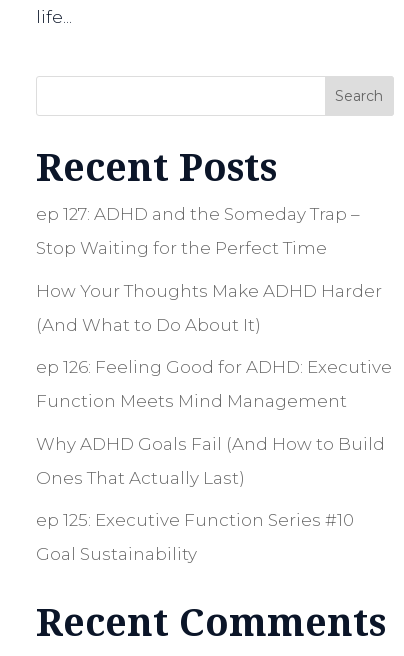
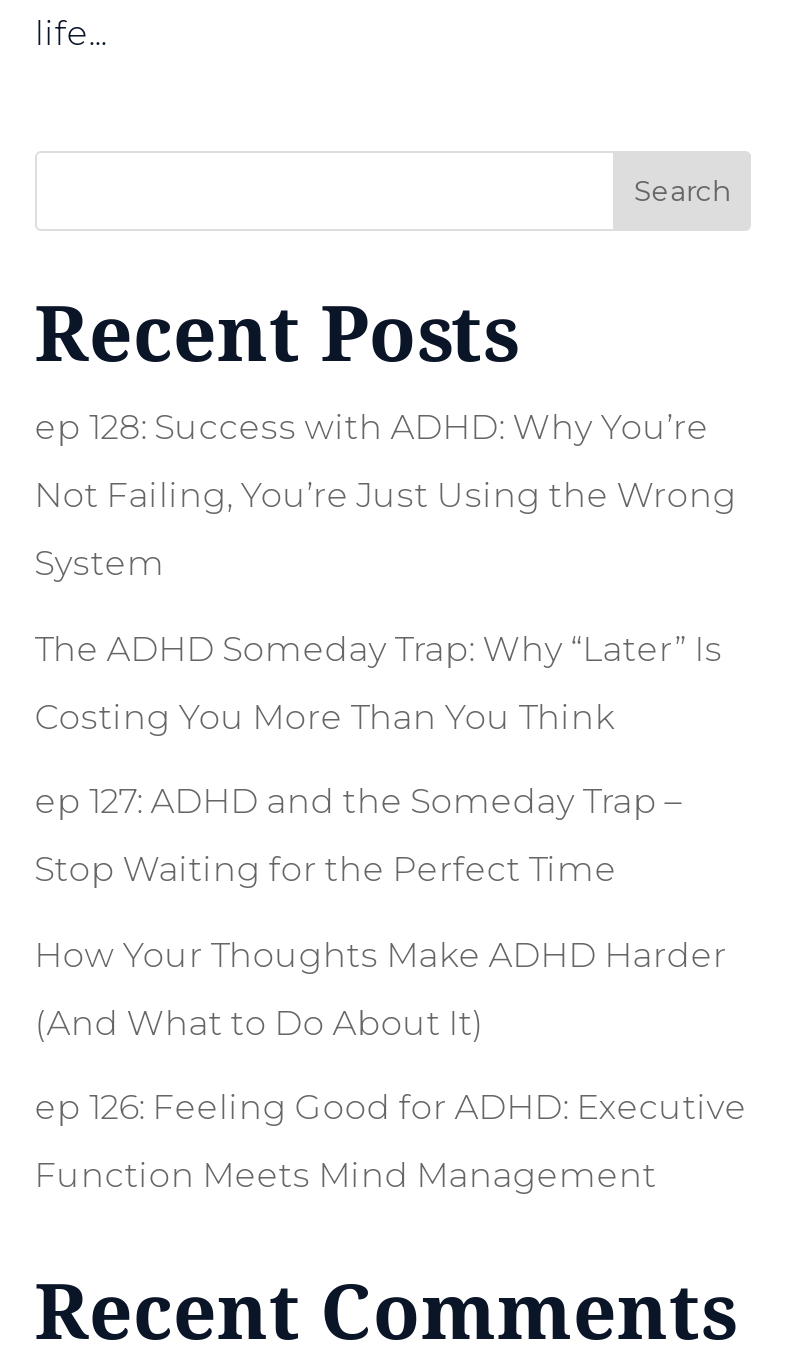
none -> [35,408,737,737] ep 128: Success with ADHD: Why You’re | Not Failing, You’re Just Using the Wrong | System | The ADHD Someday Trap: Why “Later” Is | Costing You More Than You Think
moved [36,204,392,411] -> [35,782,747,1196]: ep 127: ADHD and the Someday Trap – | Stop Waiting for the Perfect Time | How Your Thoughts Make ADHD Harder | (And What to Do About It) | ep 126: Feeling Good for ADHD: Executive | Function Meets Mind Management
[36,434,385,564] Why ADHD Goals Fail (And How to Build | Ones That Actually Last) | ep 125: Executive Function Series #10 | Goal Sustainability -> none

